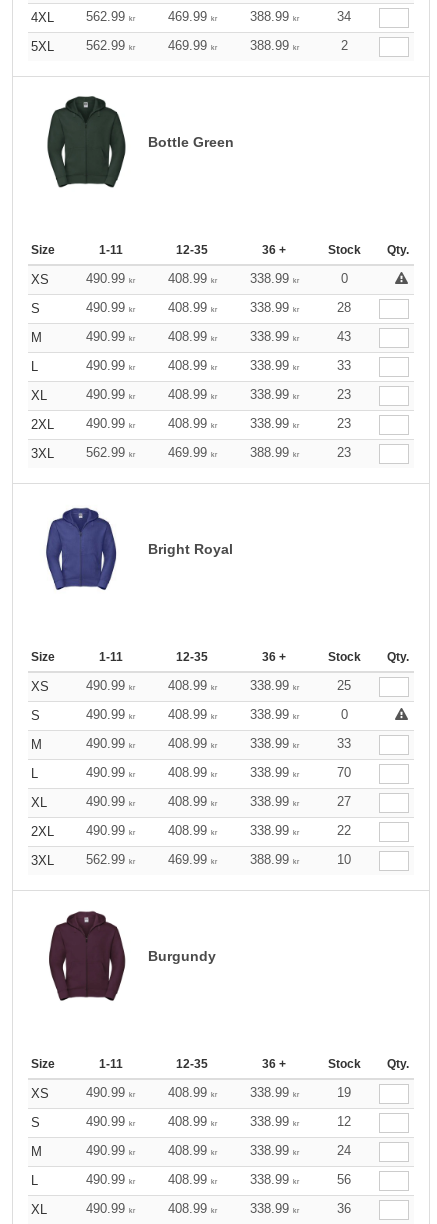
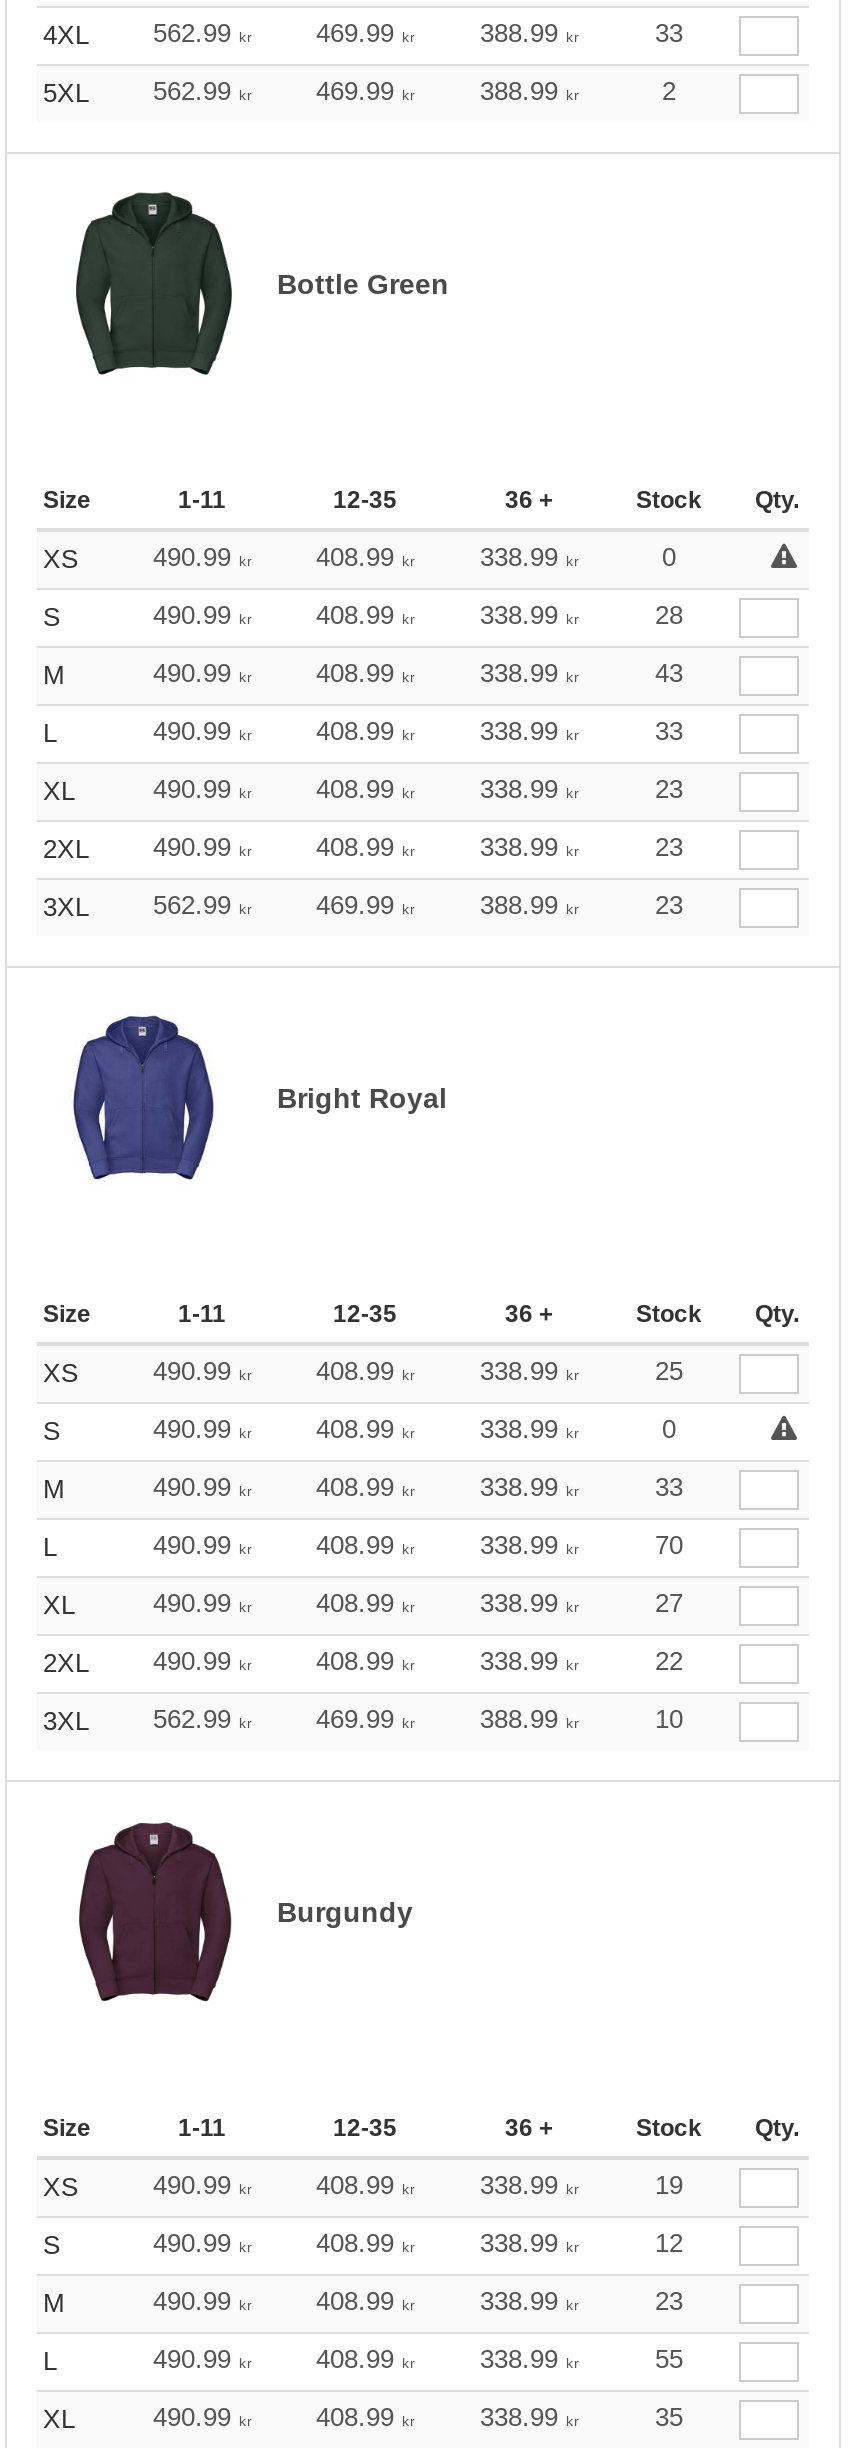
[337,9,351,24] 34 -> [655,19,683,49] 33
[337,1143,351,1158] 24 -> [655,2287,683,2317] 23
[337,1172,351,1187] 56 -> [655,2345,683,2375] 55
[337,1201,351,1216] 36 -> [655,2403,683,2433] 35

